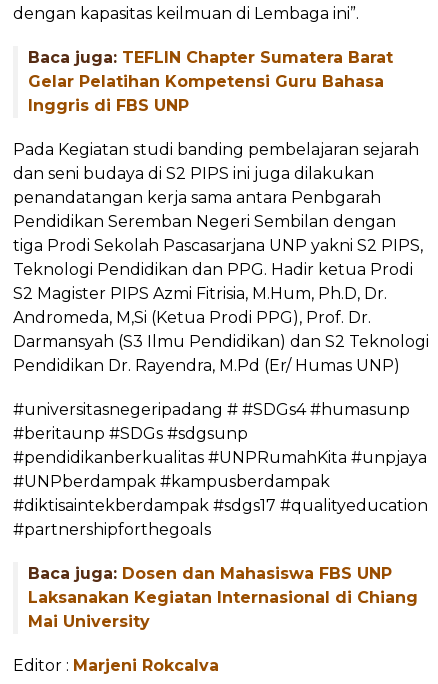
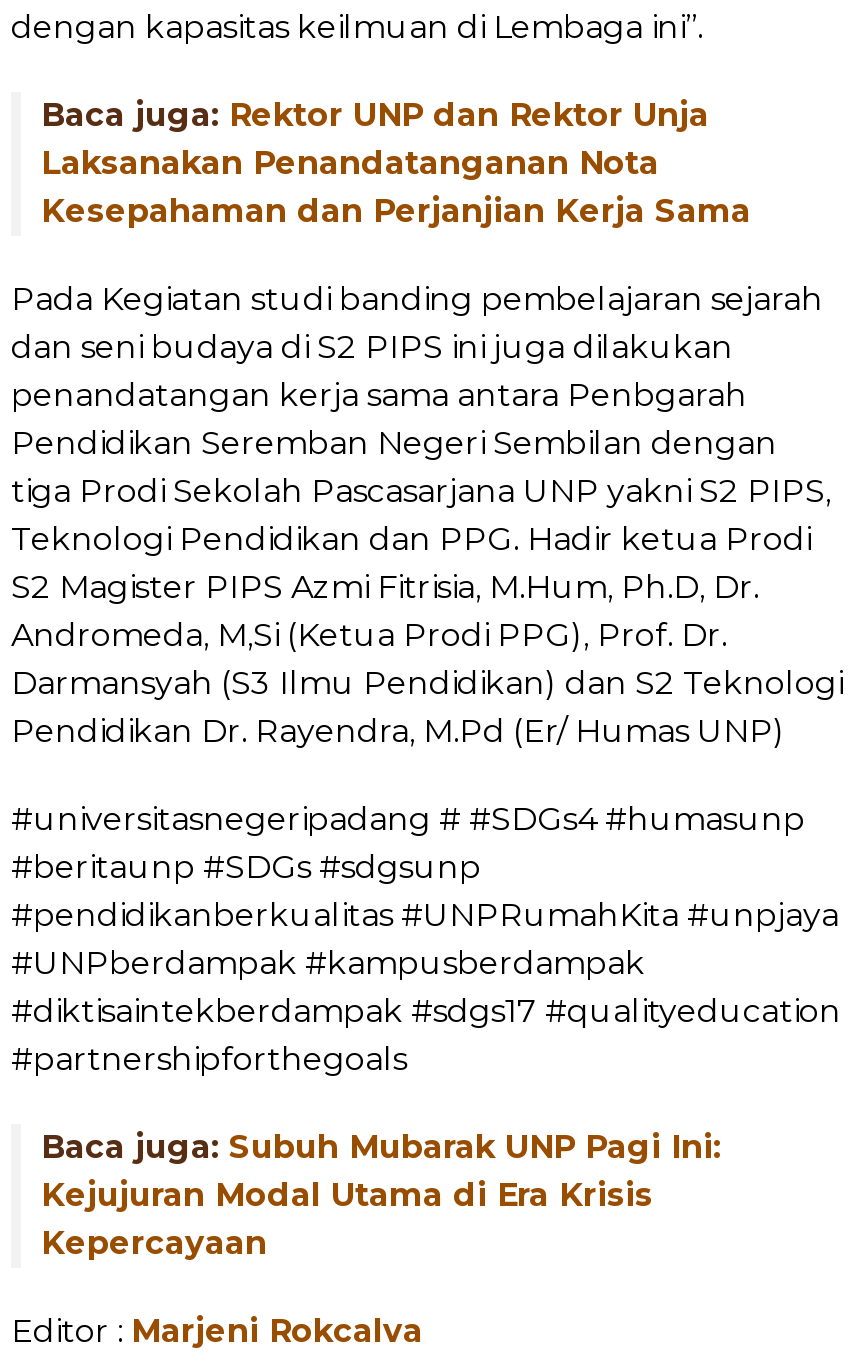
[28,48,393,115] Baca juga: TEFLIN Chapter Sumatera Barat | Gelar Pelatihan Kompetensi Guru Bahasa | Inggris di FBS UNP -> [41,97,751,231] Baca juga: Rektor UNP dan Rektor Unja | Laksanakan Penandatanganan Nota | Kesepahaman dan Perjanjian Kerja Sama
[28,564,418,631] Baca juga: Dosen dan Mahasiswa FBS UNP | Laksanakan Kegiatan Internasional di Chiang | Mai University -> [41,1129,721,1263] Baca juga: Subuh Mubarak UNP Pagi Ini: | Kejujuran Modal Utama di Era Krisis | Kepercayaan

